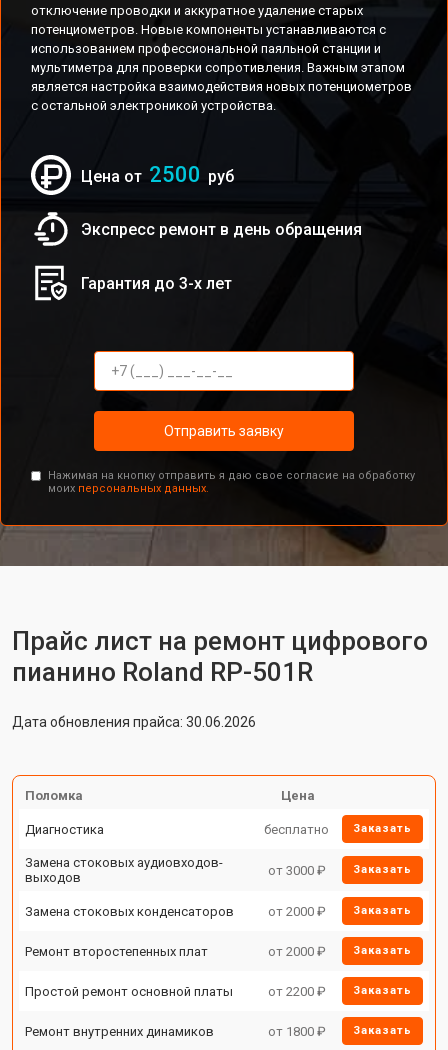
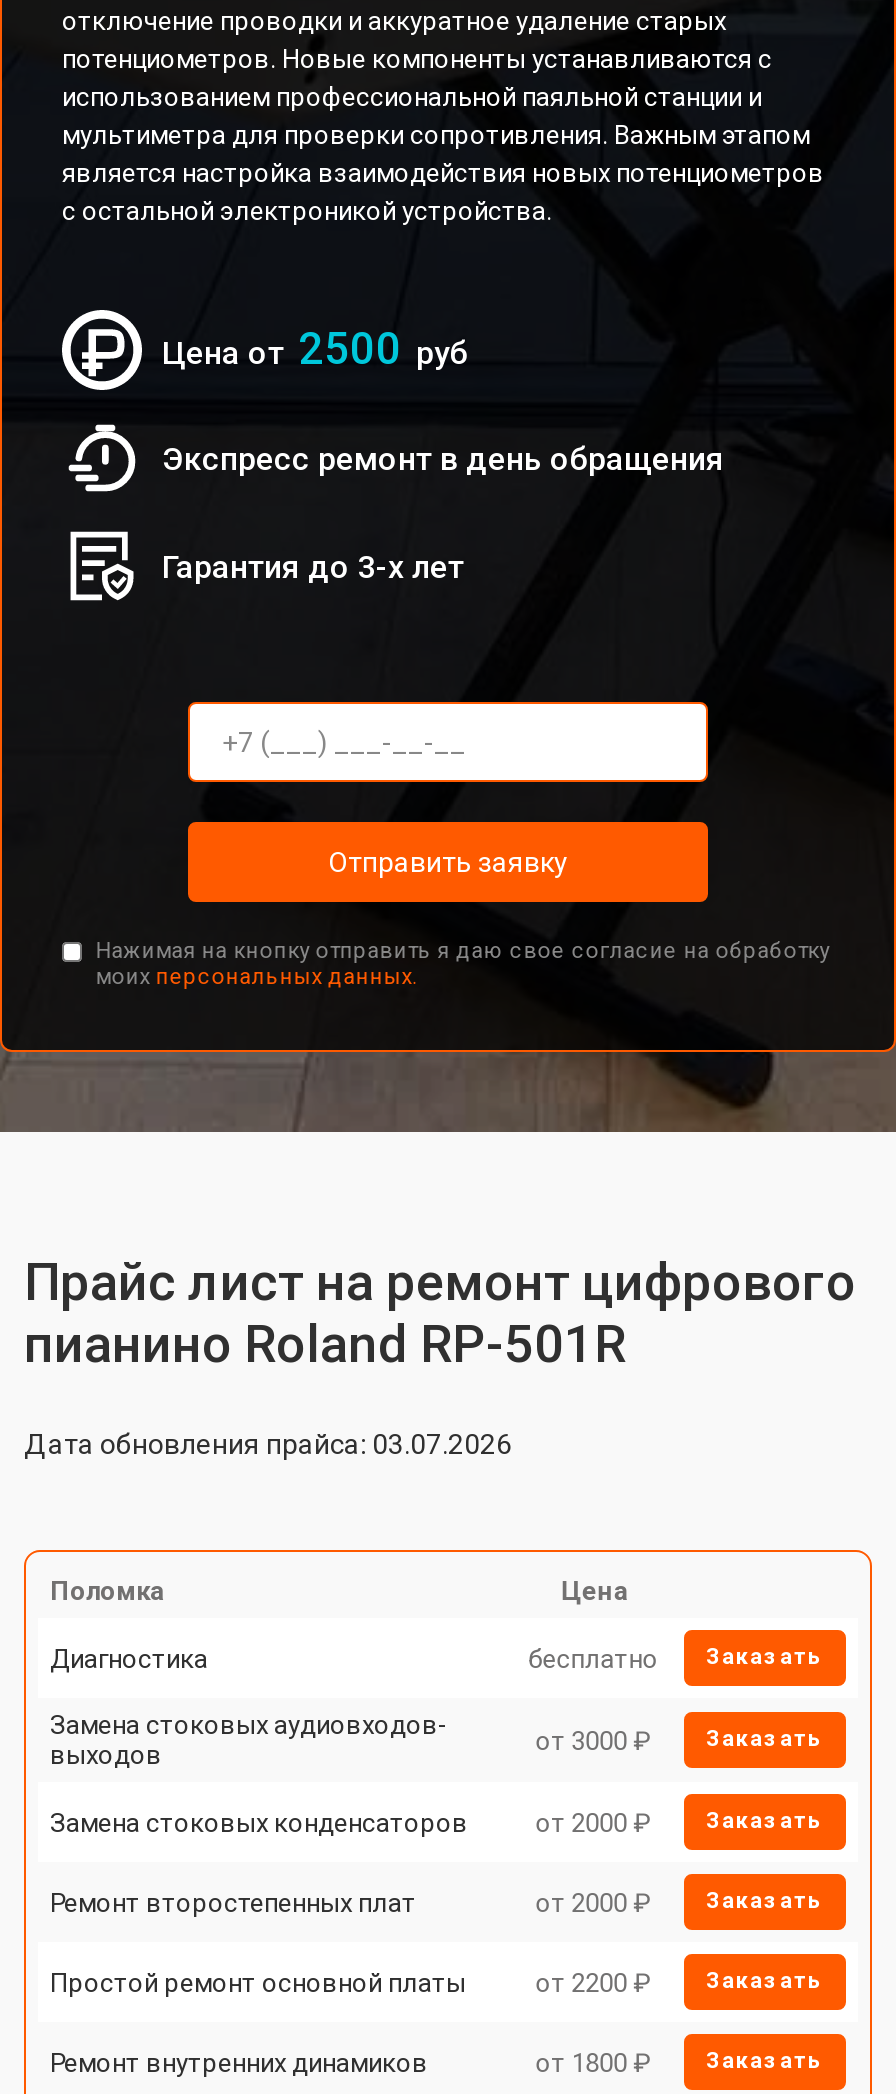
[12,714,256,730] Дата обновления прайса: 30.06.2026 -> [24,1428,512,1460] Дата обновления прайса: 03.07.2026

